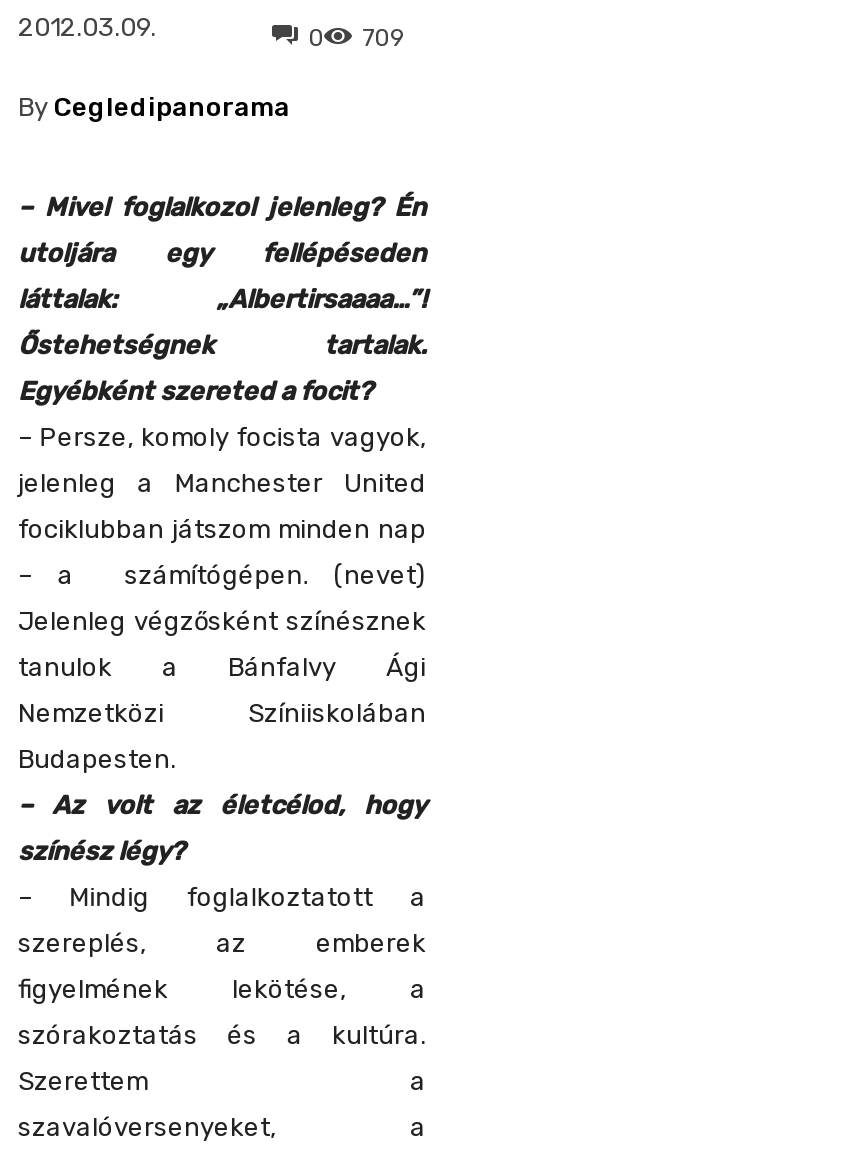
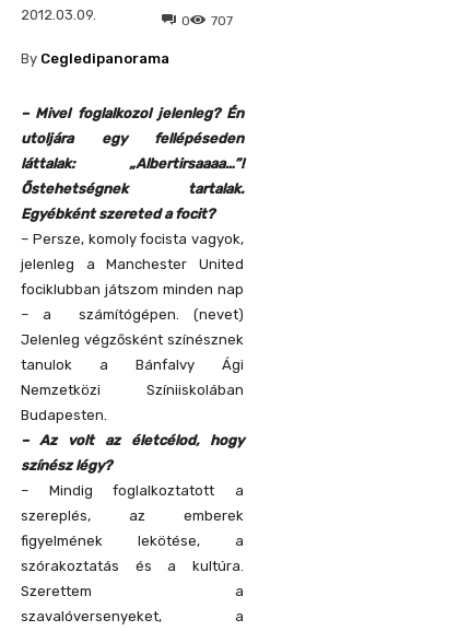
[362,24,406,52] 709 -> [211,13,233,28] 707

